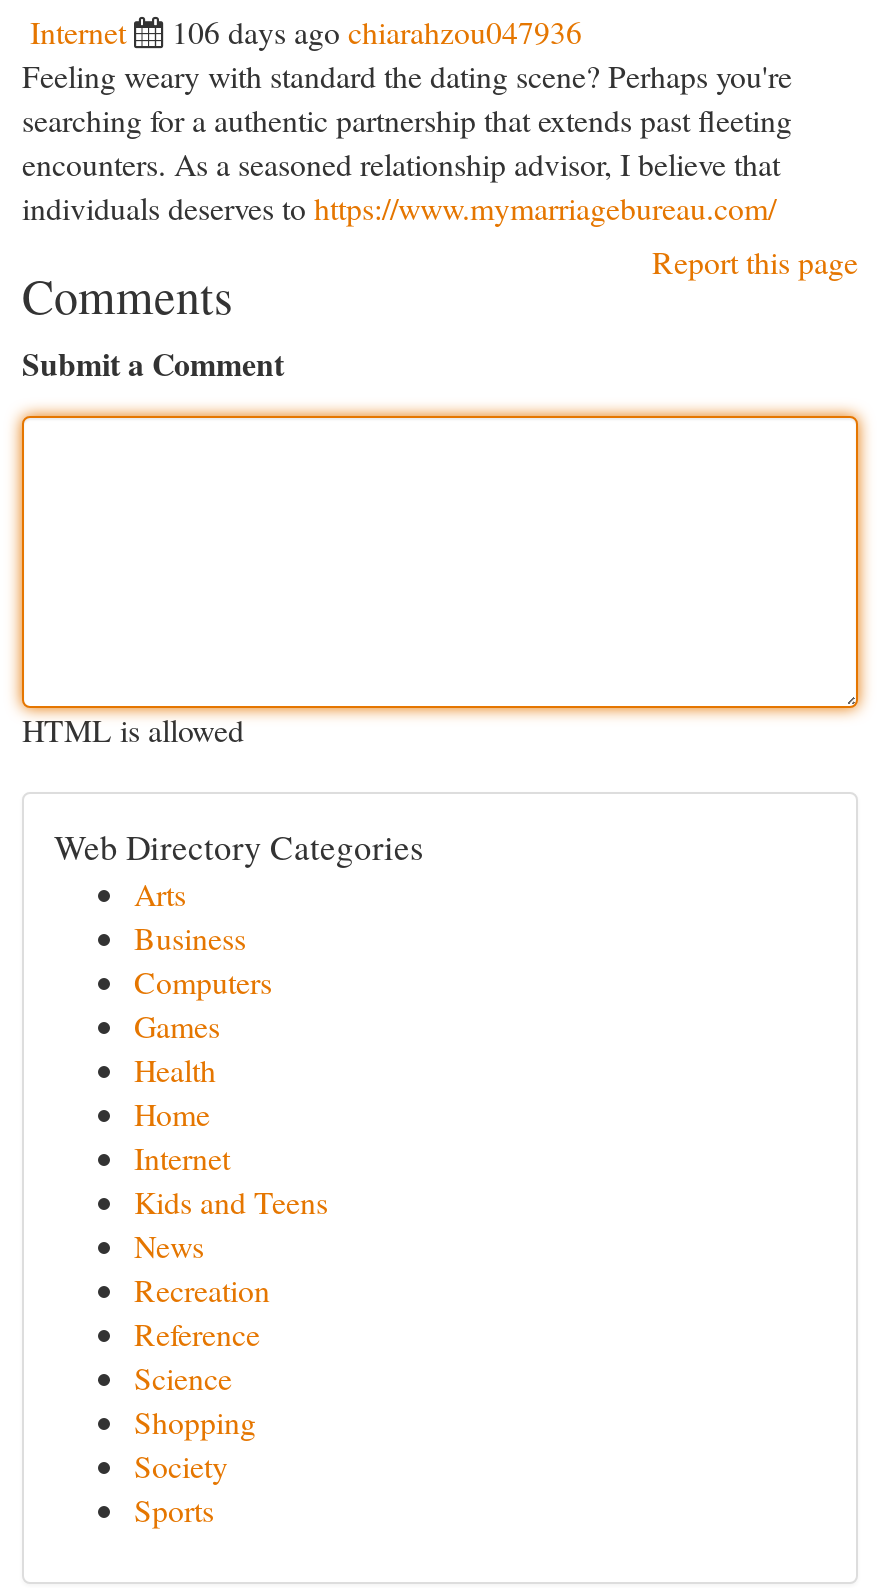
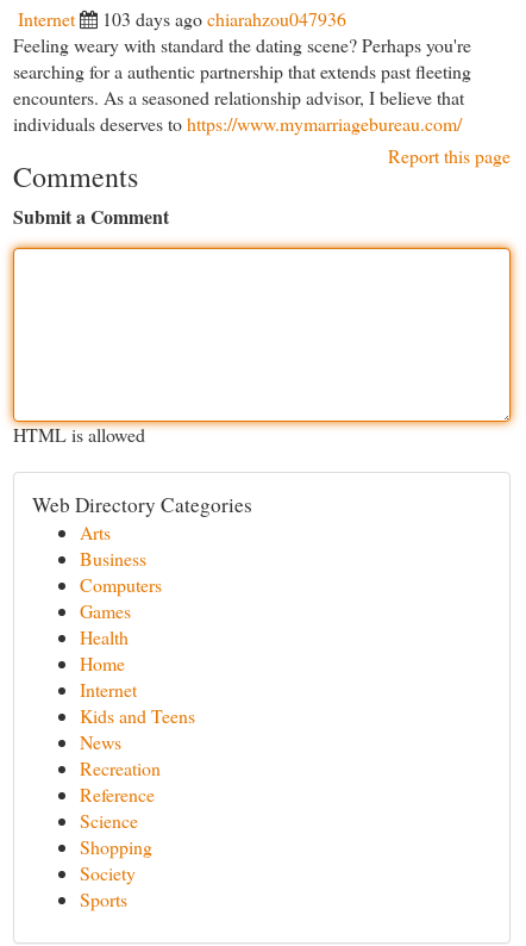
[172,10,582,52] 106 days ago chiarahzou047936 -> [102,6,346,31] 103 days ago chiarahzou047936

